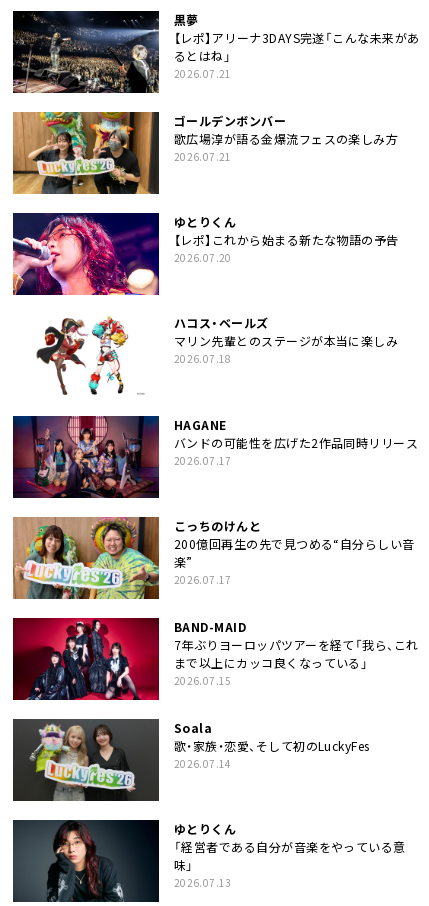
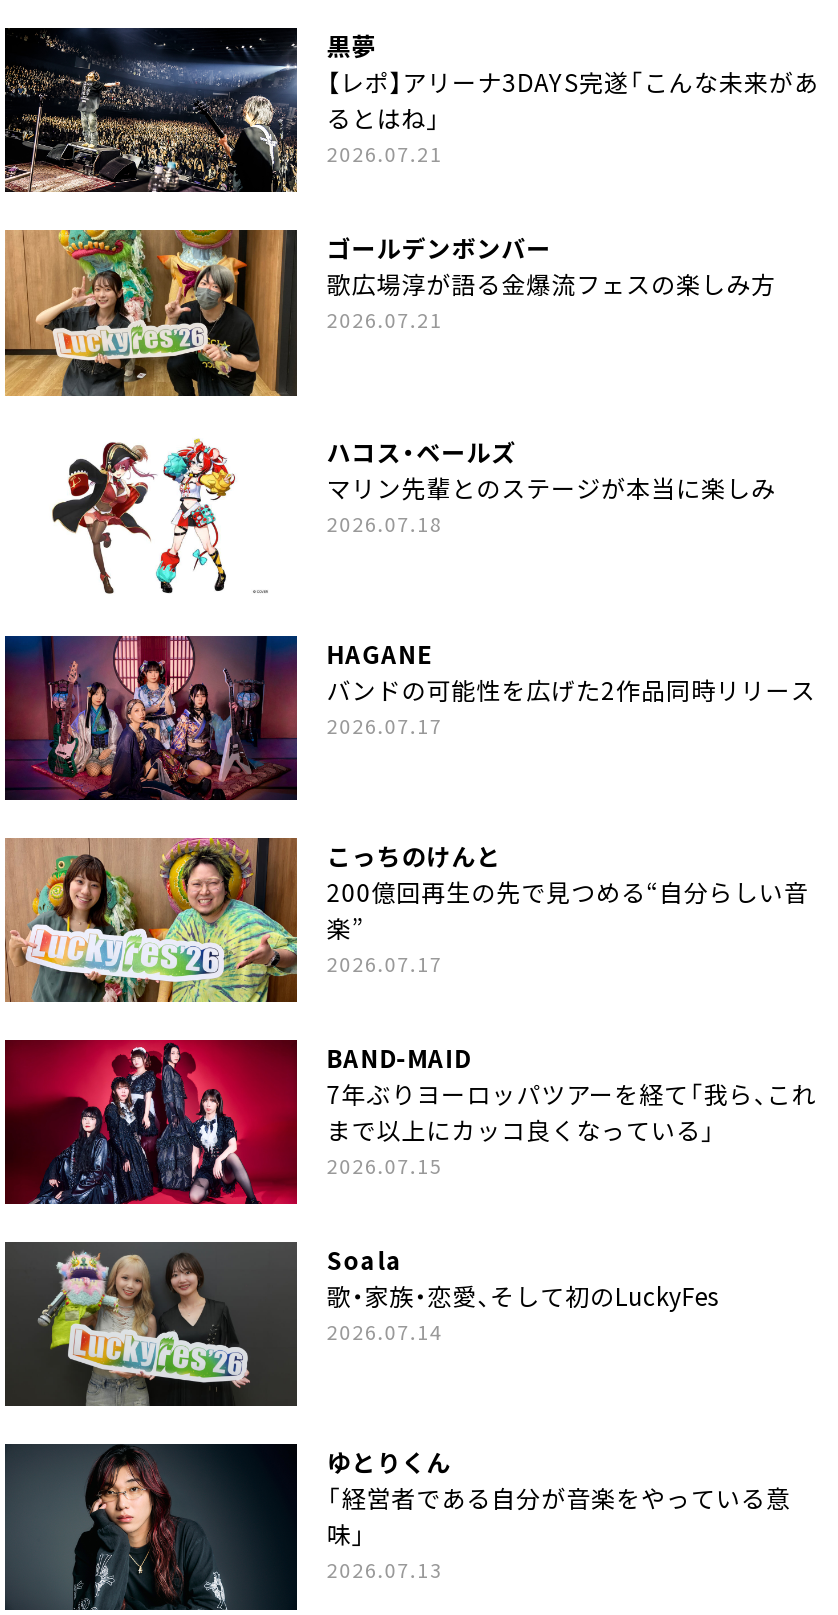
[12,212,399,296] [image] | ゆとりくん | 【レポ】これから始まる新たな物語の予告 | 2026.07.20 -> none

